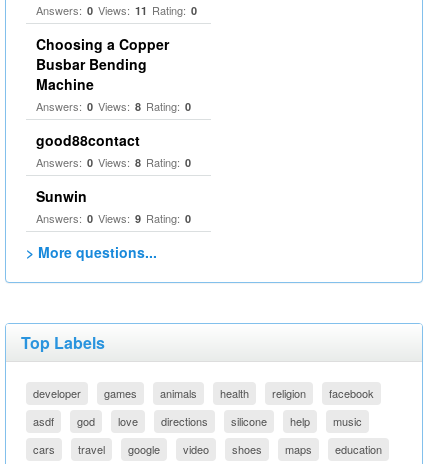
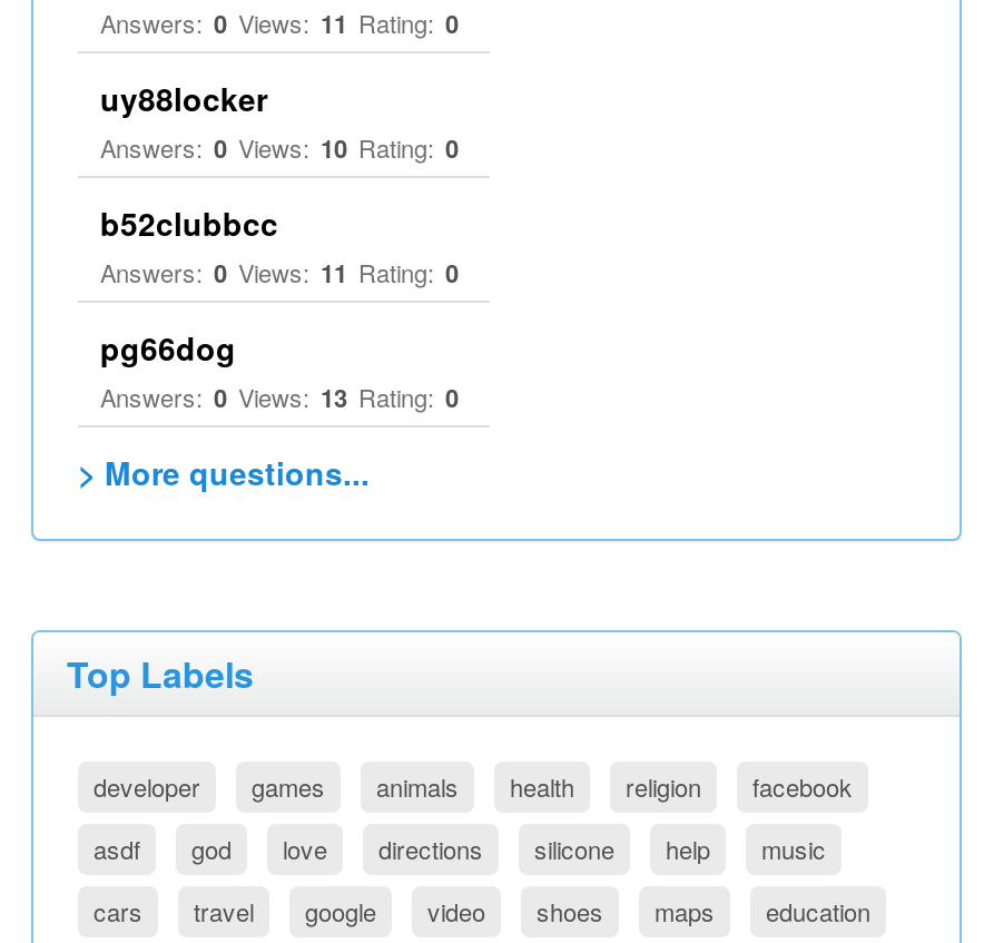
[36,34,191,114] Choosing a Copper | Busbar Bending | Machine | Answers: 0 Views: 8 Rating: 0 -> [100,76,459,165] uy88locker | Answers: 0 Views: 10 Rating: 0
[36,130,191,170] good88contact | Answers: 0 Views: 8 Rating: 0 -> [100,200,459,289] b52clubbcc | Answers: 0 Views: 11 Rating: 0
[36,186,191,226] Sunwin | Answers: 0 Views: 9 Rating: 0 -> [100,325,459,414] pg66dog | Answers: 0 Views: 13 Rating: 0

